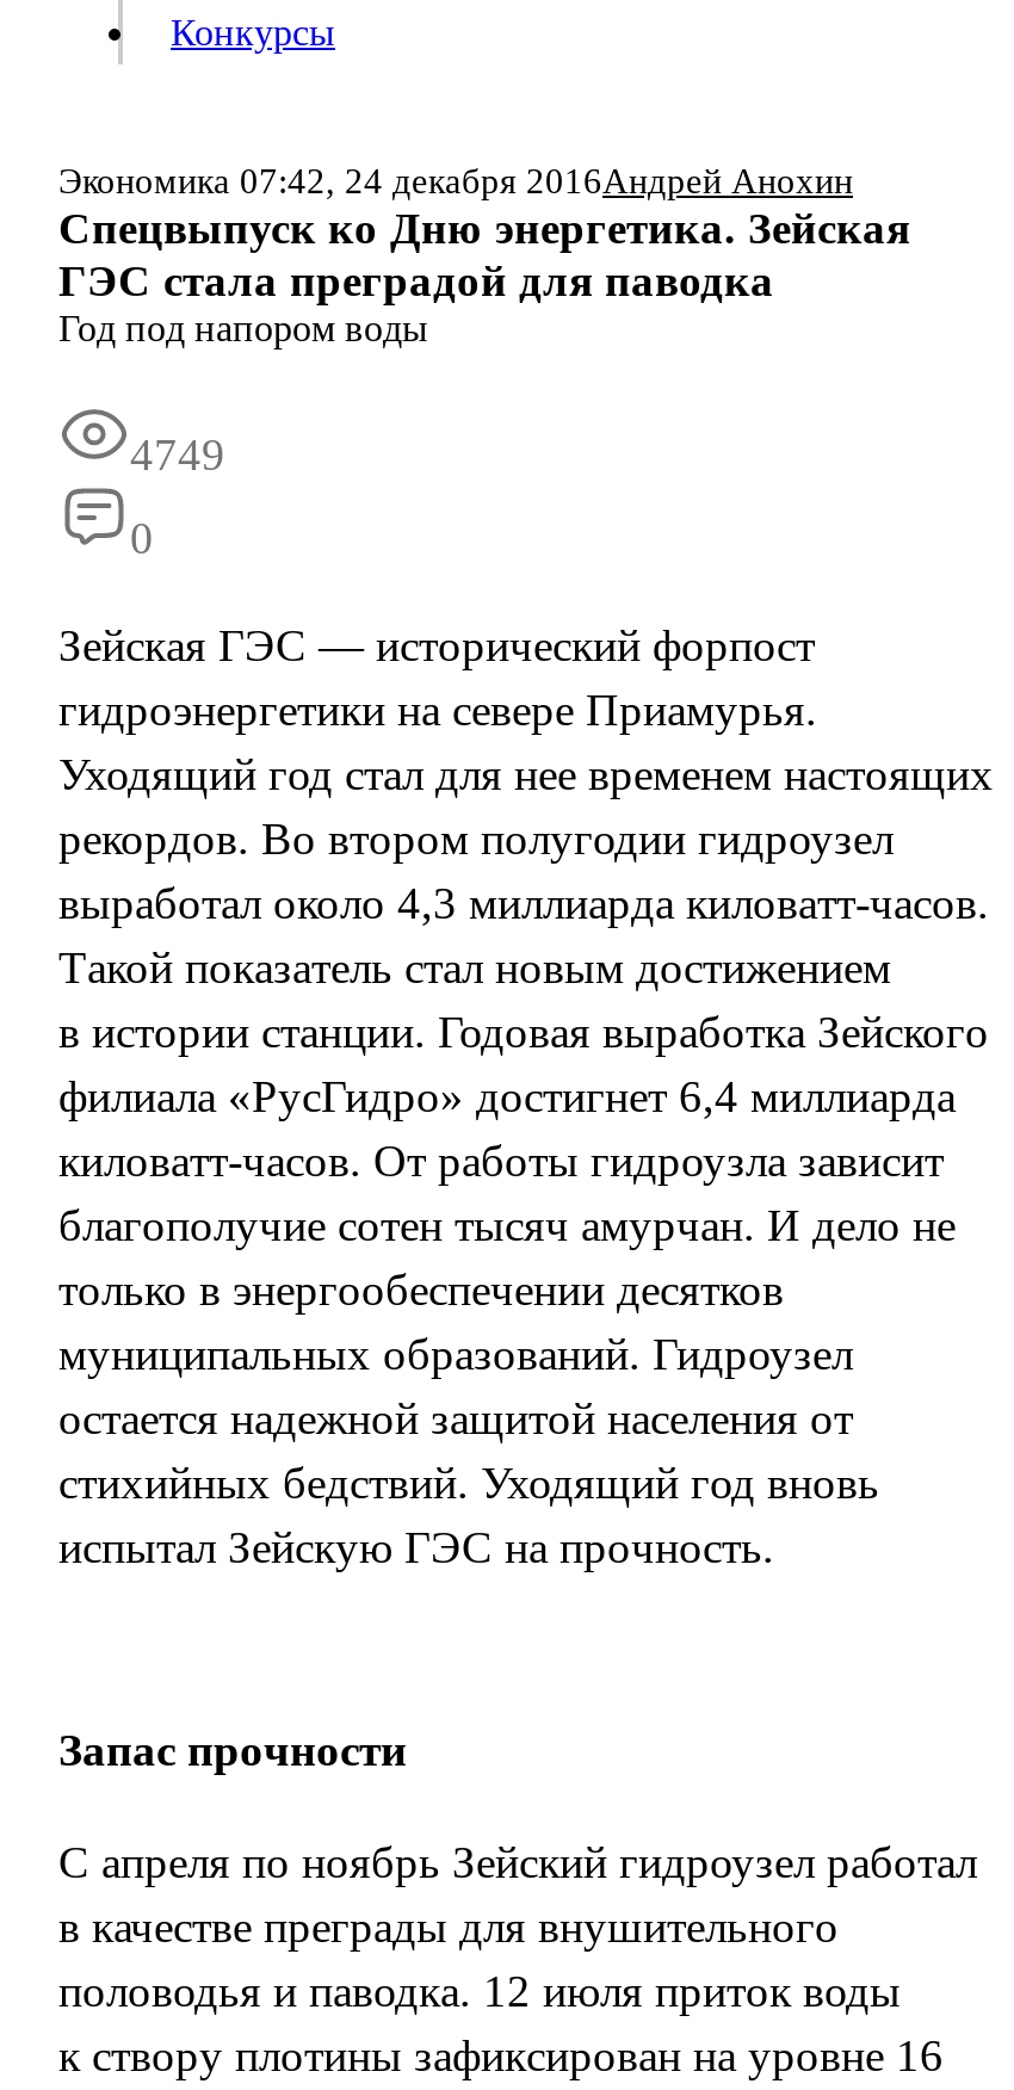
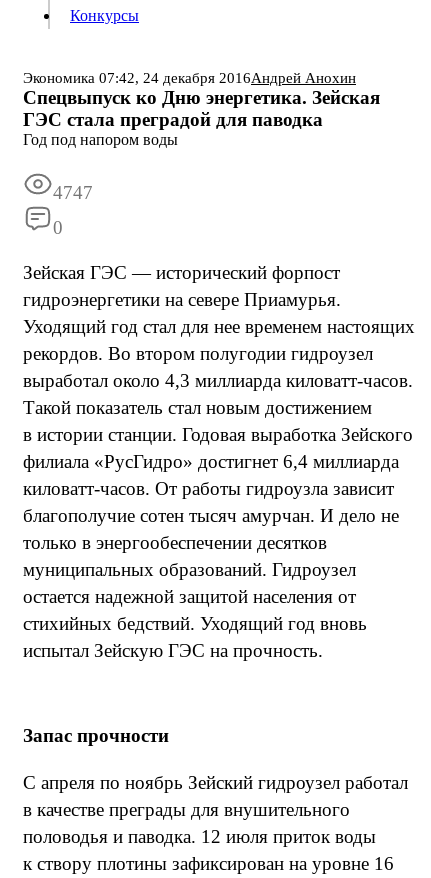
[130,430,225,480] 4749 -> [53,182,93,203] 4747

